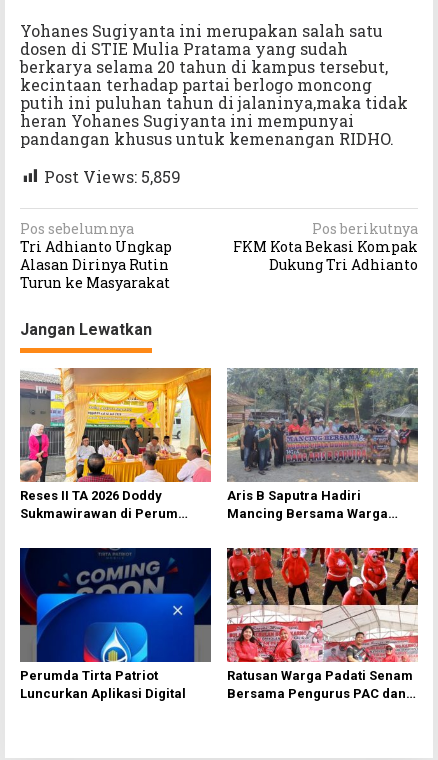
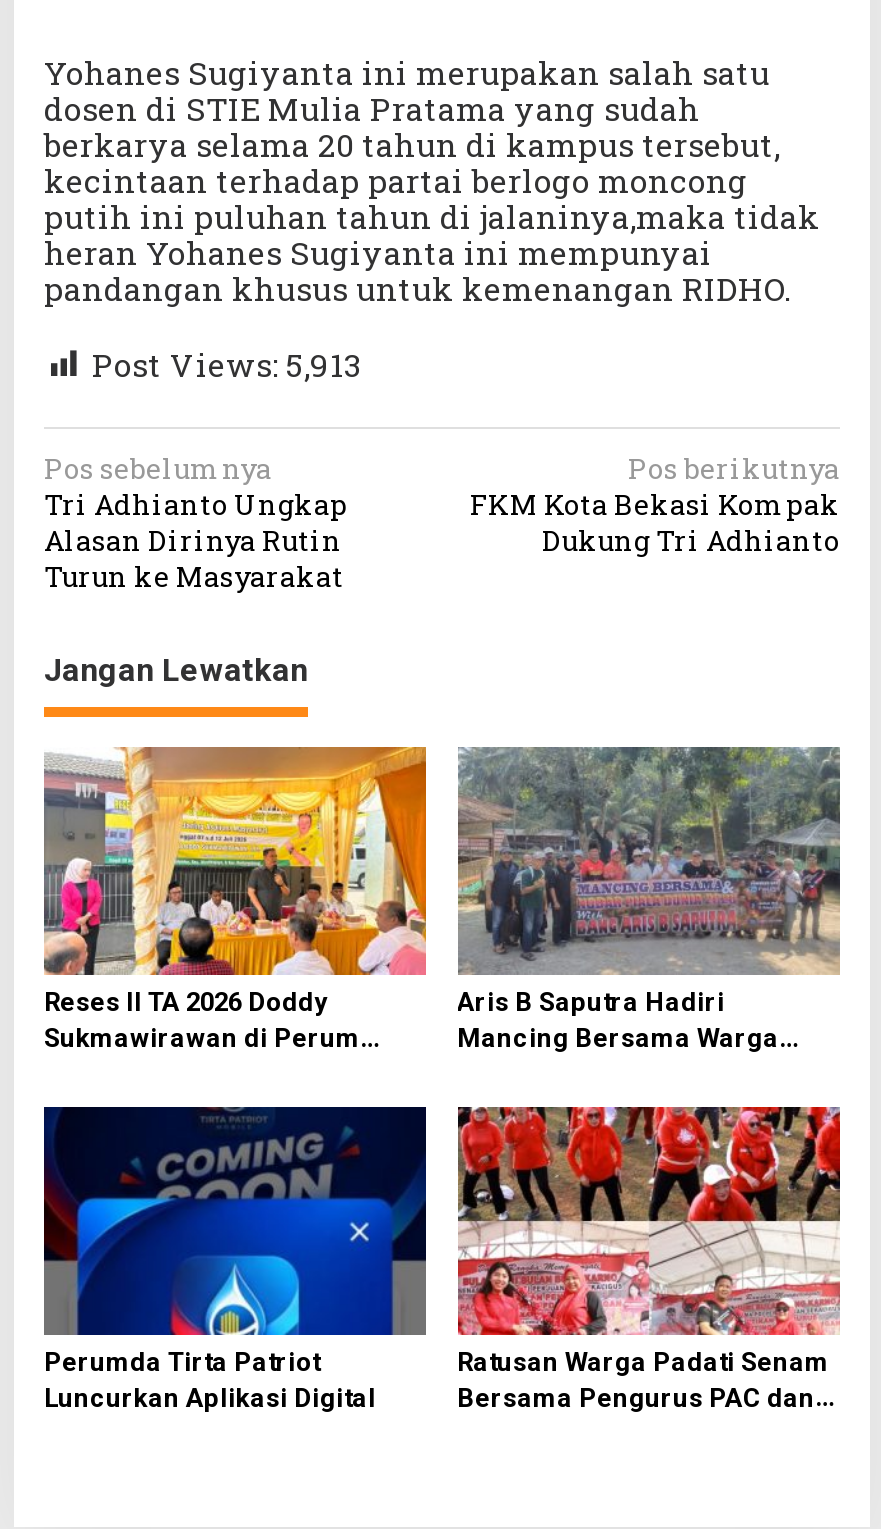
[44,166,181,187] Post Views: 5,859 -> [92,342,362,384] Post Views: 5,913

